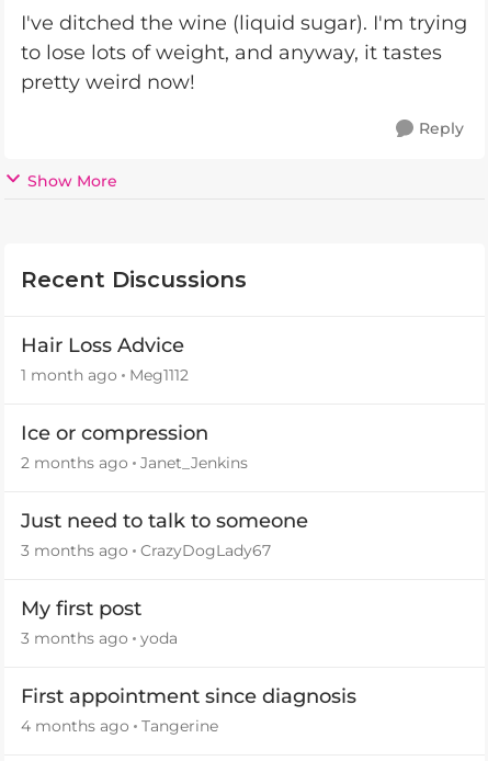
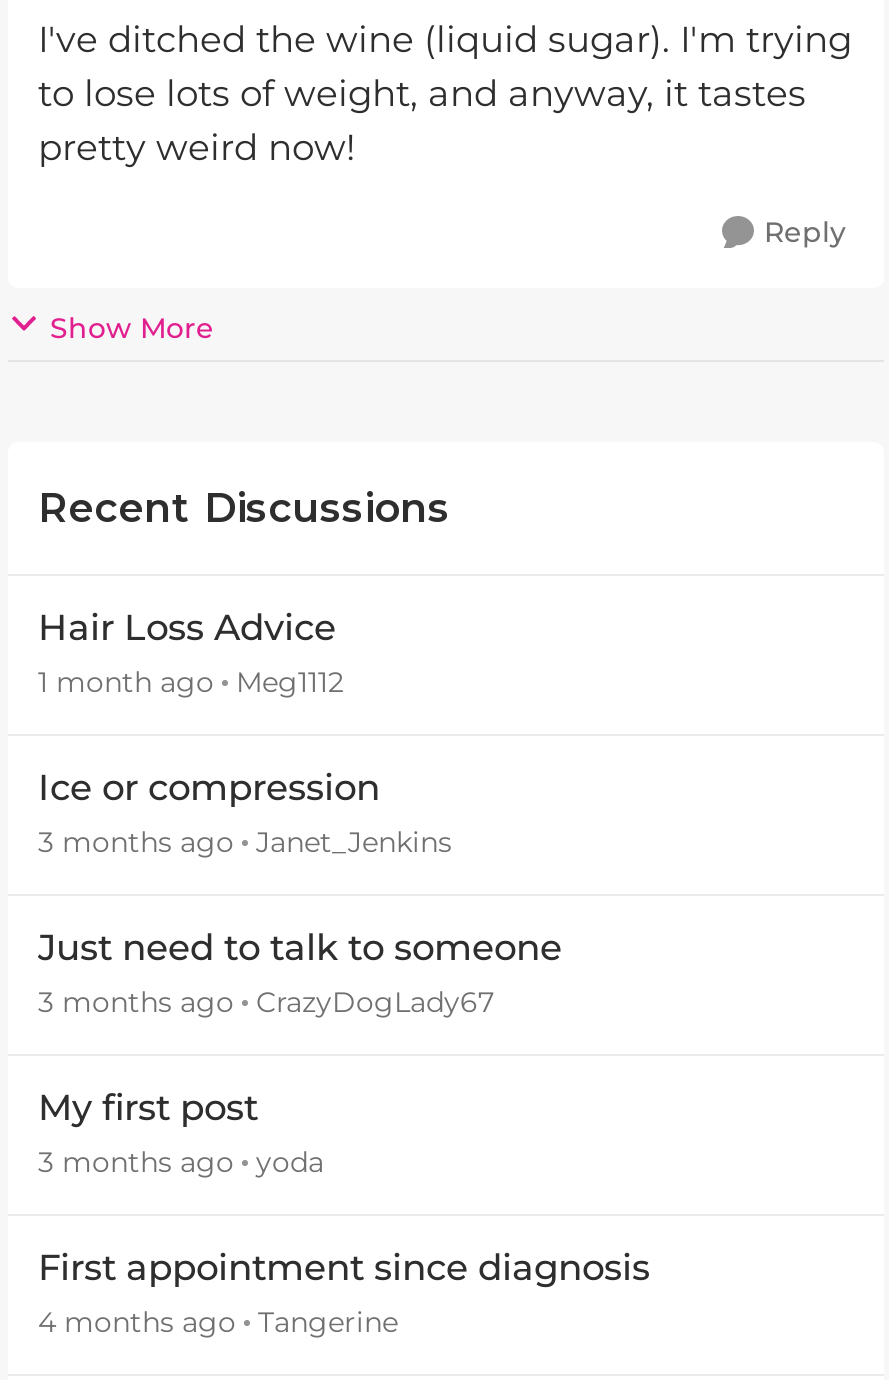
[21,453,248,473] 2 months ago Janet_Jenkins -> [38,824,452,860] 3 months ago Janet_Jenkins

